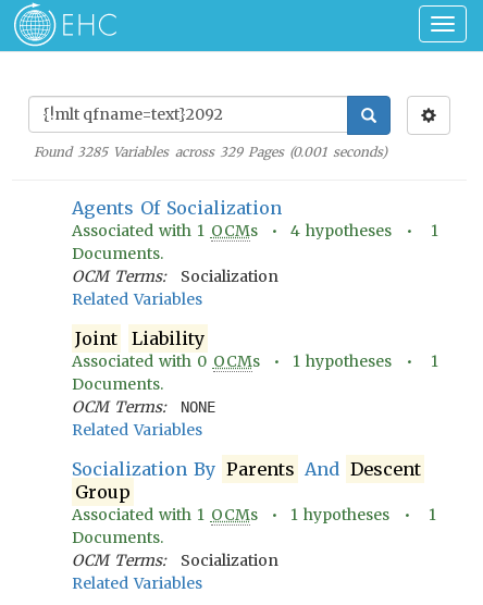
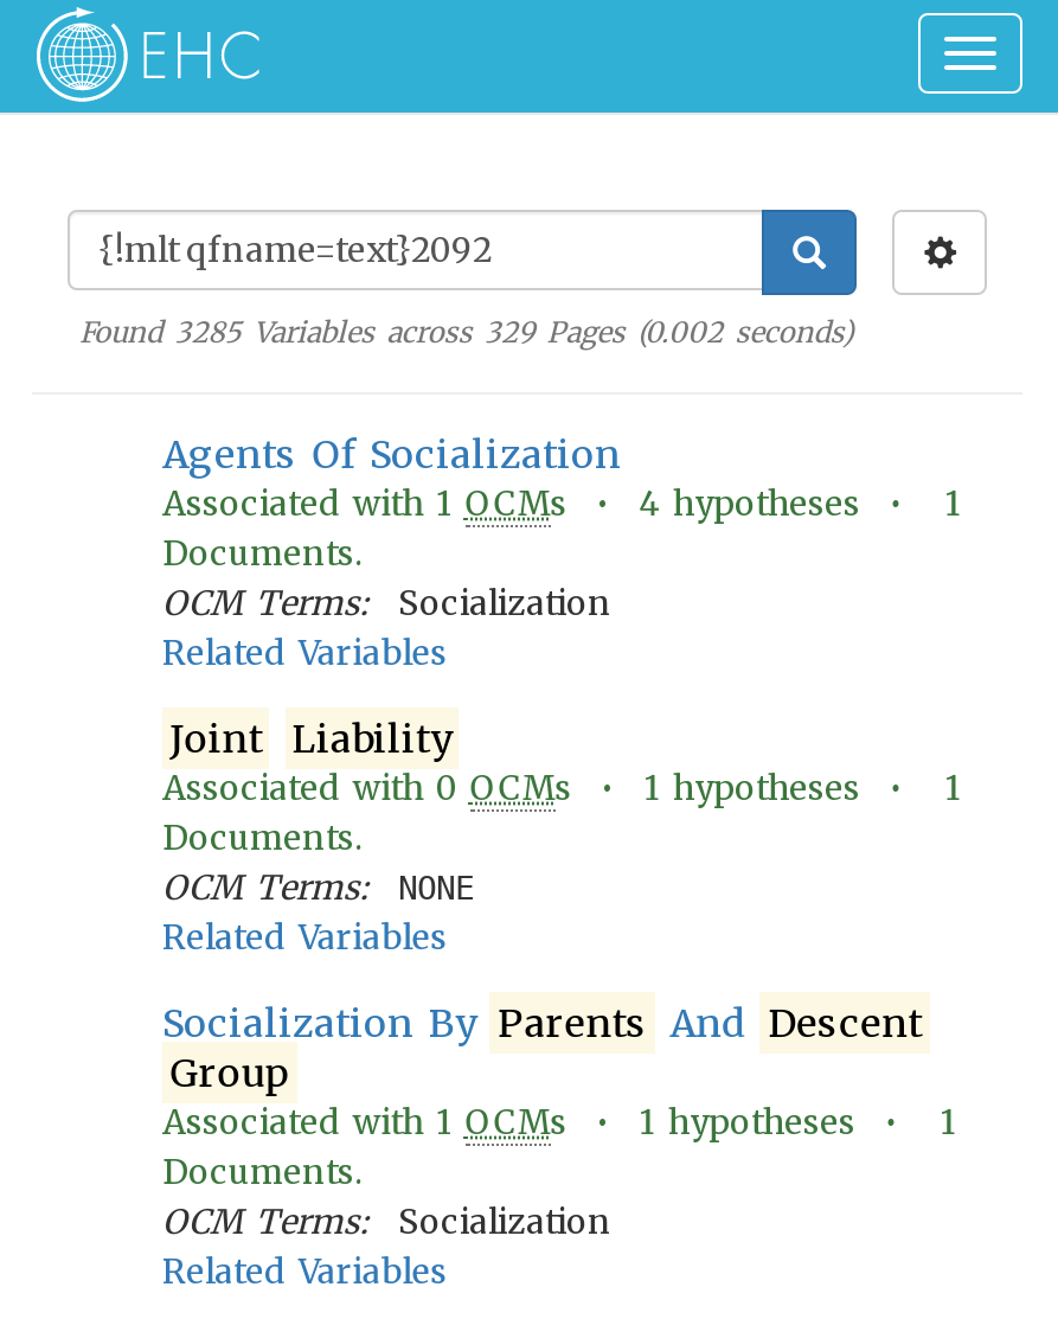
[34,144,387,160] Found 3285 Variables across 329 Pages (0.001 seconds) -> [79,314,854,350] Found 3285 Variables across 329 Pages (0.002 seconds)

